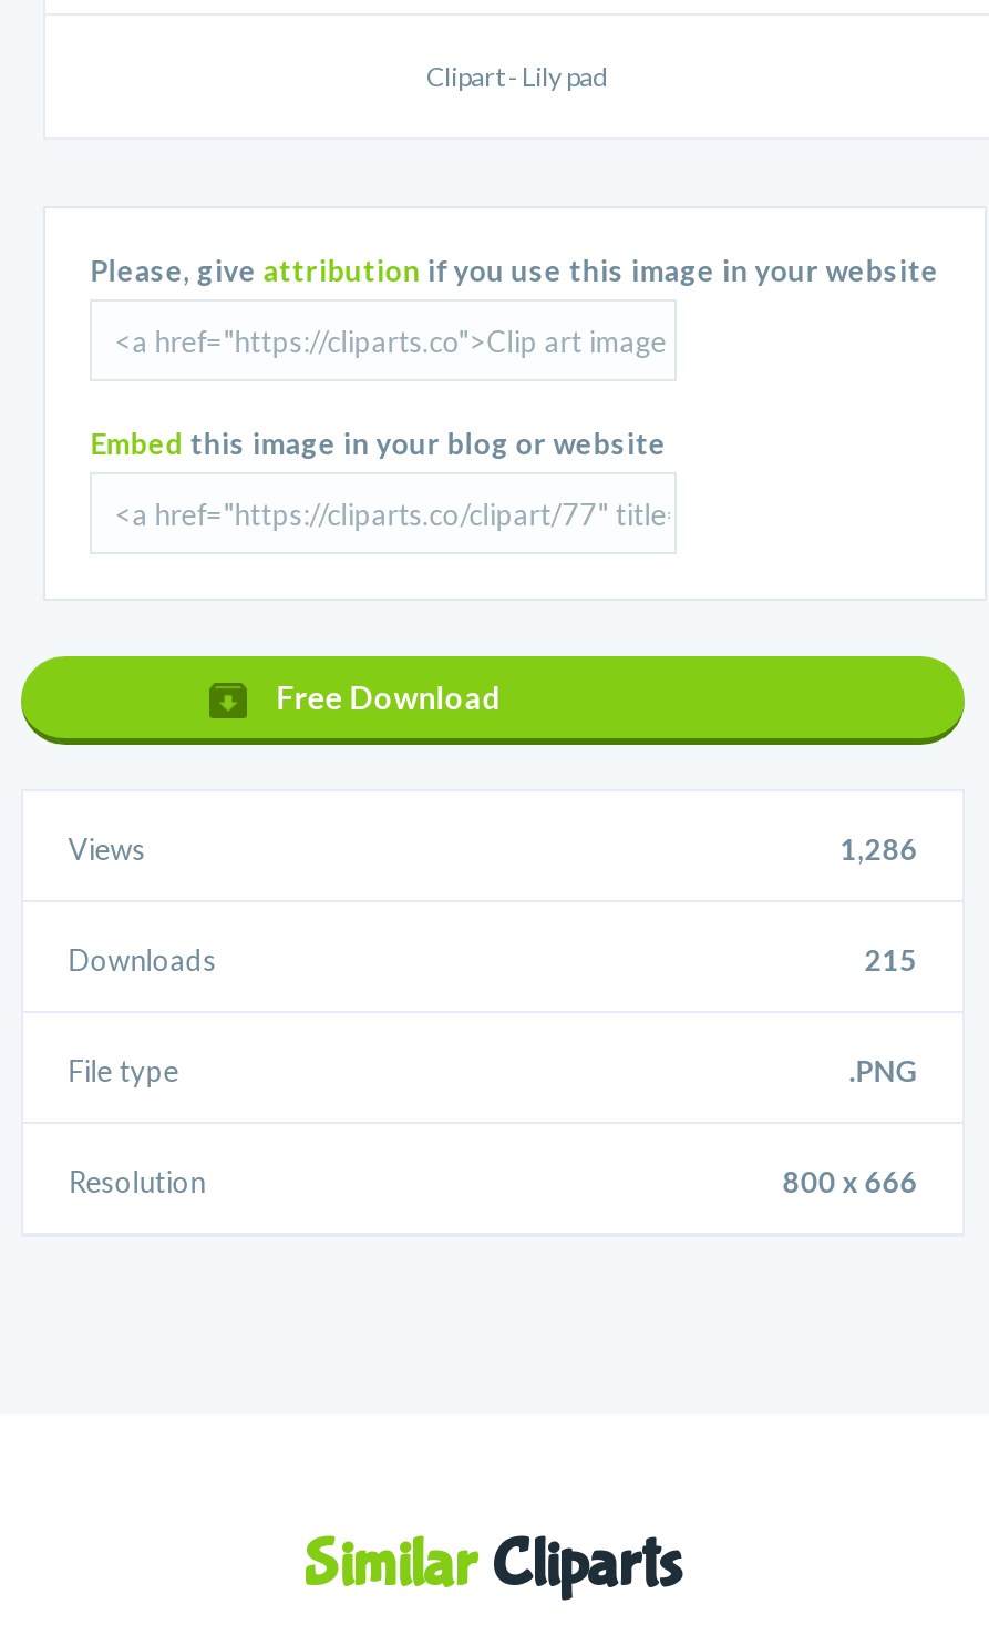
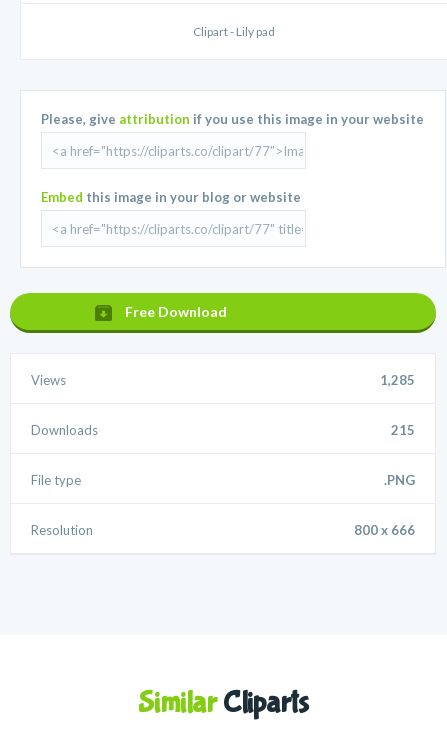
[840,832,918,867] 1,286 -> [380,372,415,388] 1,285

